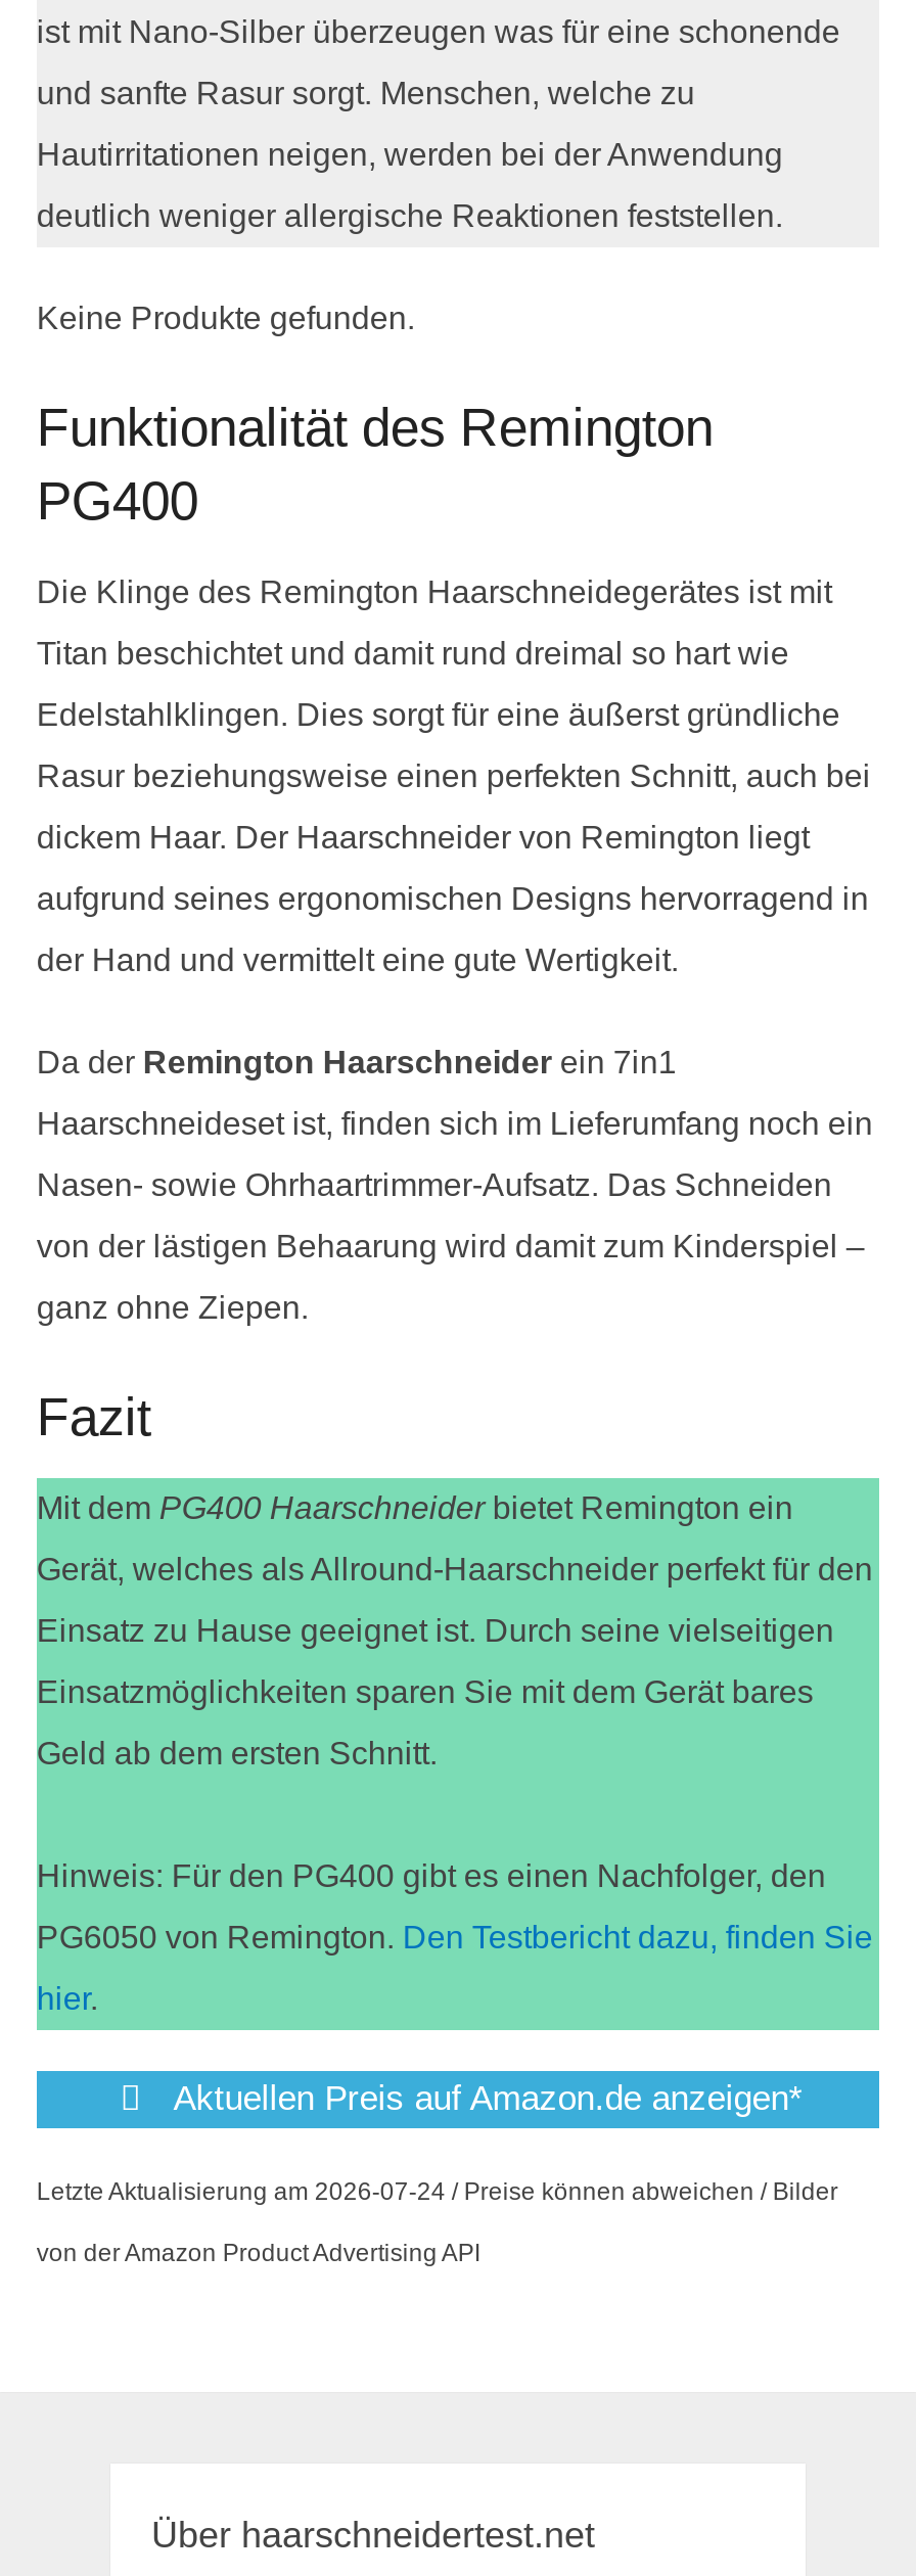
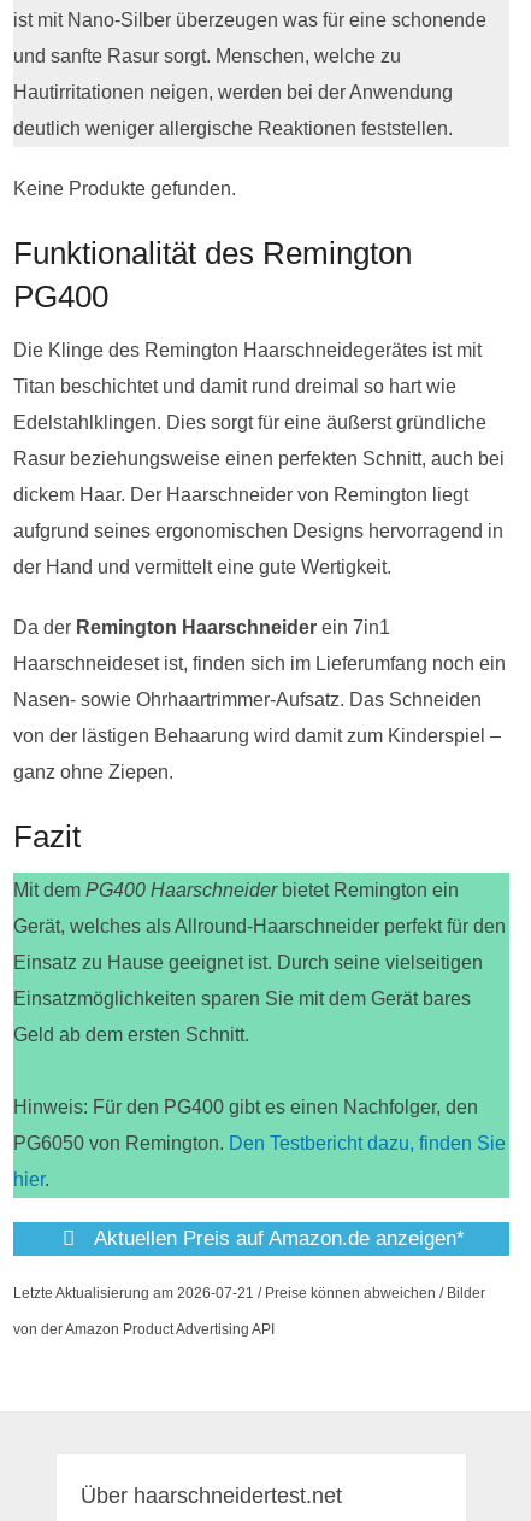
[37,2178,838,2207] Letzte Aktualisierung am 2026-07-24 / Preise können abweichen / Bilder -> [13,1285,485,1302] Letzte Aktualisierung am 2026-07-21 / Preise können abweichen / Bilder

